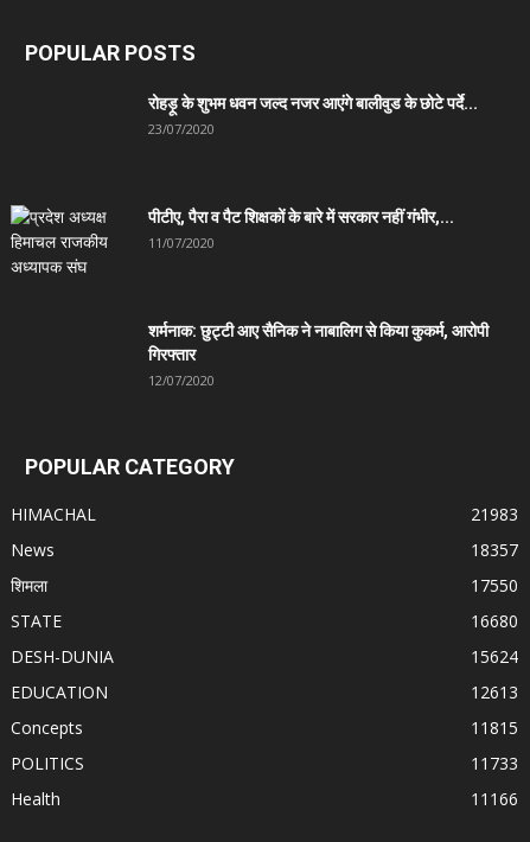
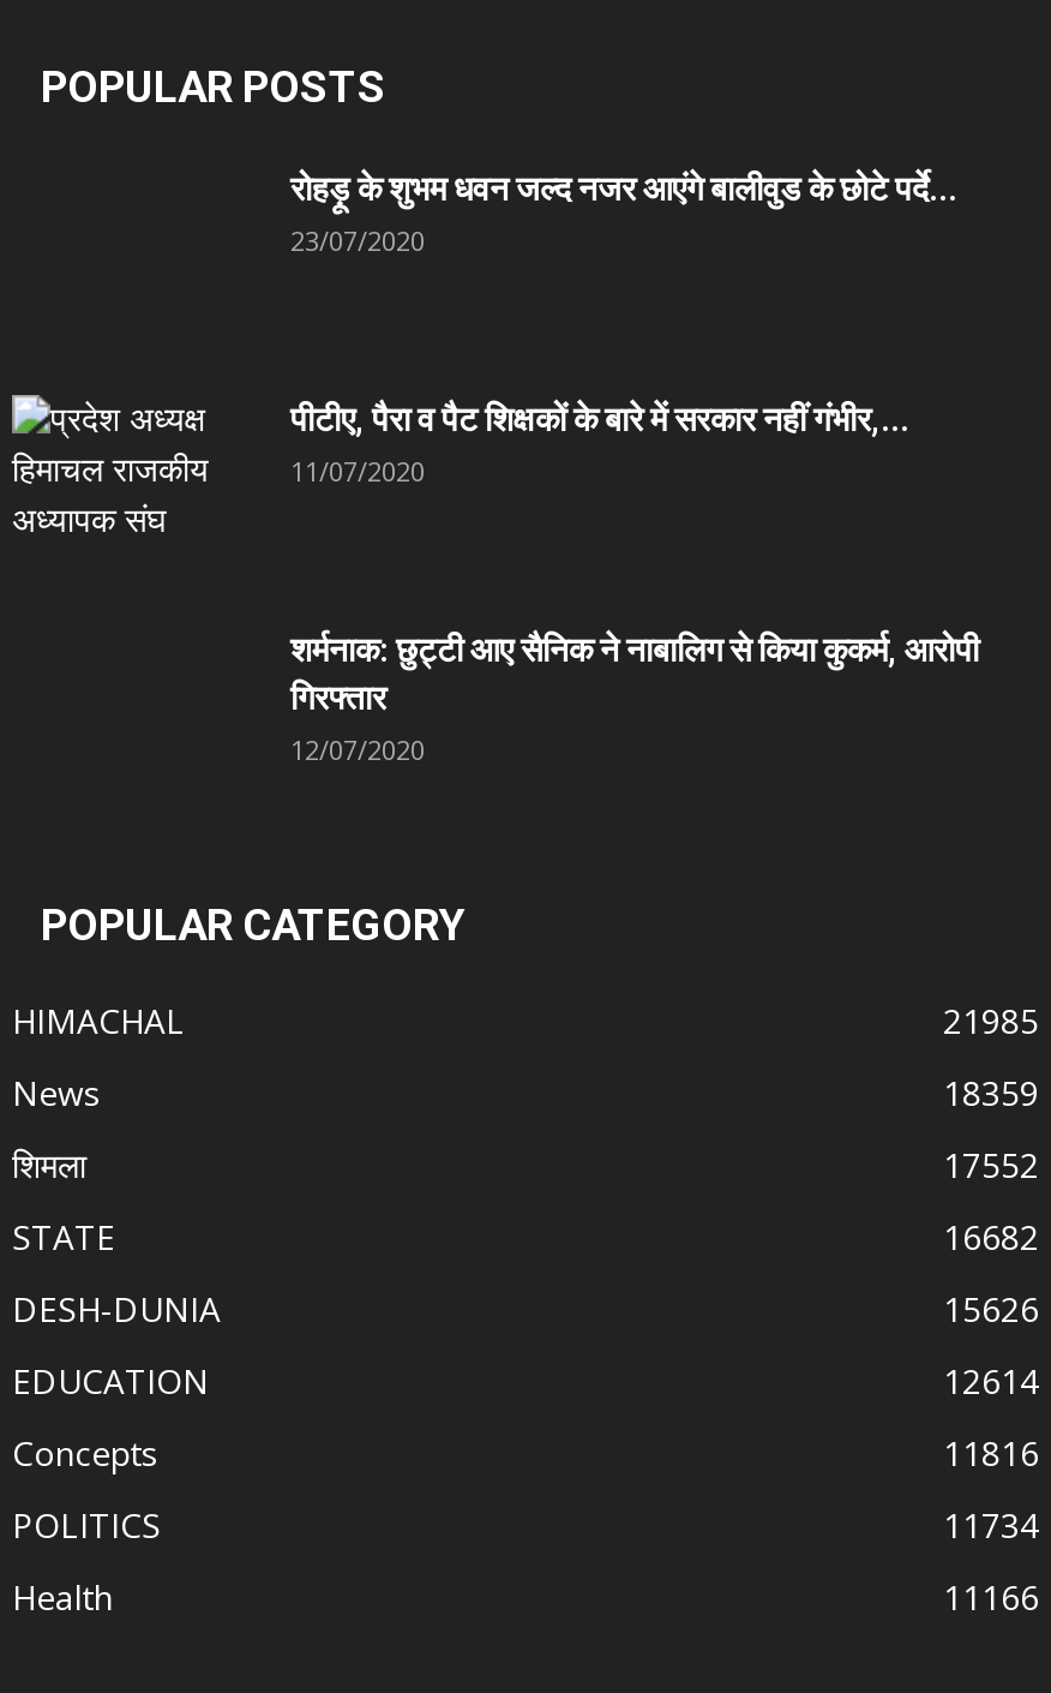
[471,503,518,525] 21983 -> [943,997,1039,1043] 21985
[471,538,518,561] 18357 -> [943,1069,1039,1115] 18359
[471,574,518,596] 17550 -> [943,1141,1039,1187] 17552
[471,609,518,632] 16680 -> [943,1213,1039,1259] 16682
[471,645,518,667] 15624 -> [943,1285,1039,1331] 15626
[471,680,518,703] 12613 -> [943,1358,1039,1403] 12614
[471,716,518,739] 11815 -> [943,1430,1039,1475] 11816
[471,752,518,774] 11733 -> [943,1502,1039,1547] 11734

